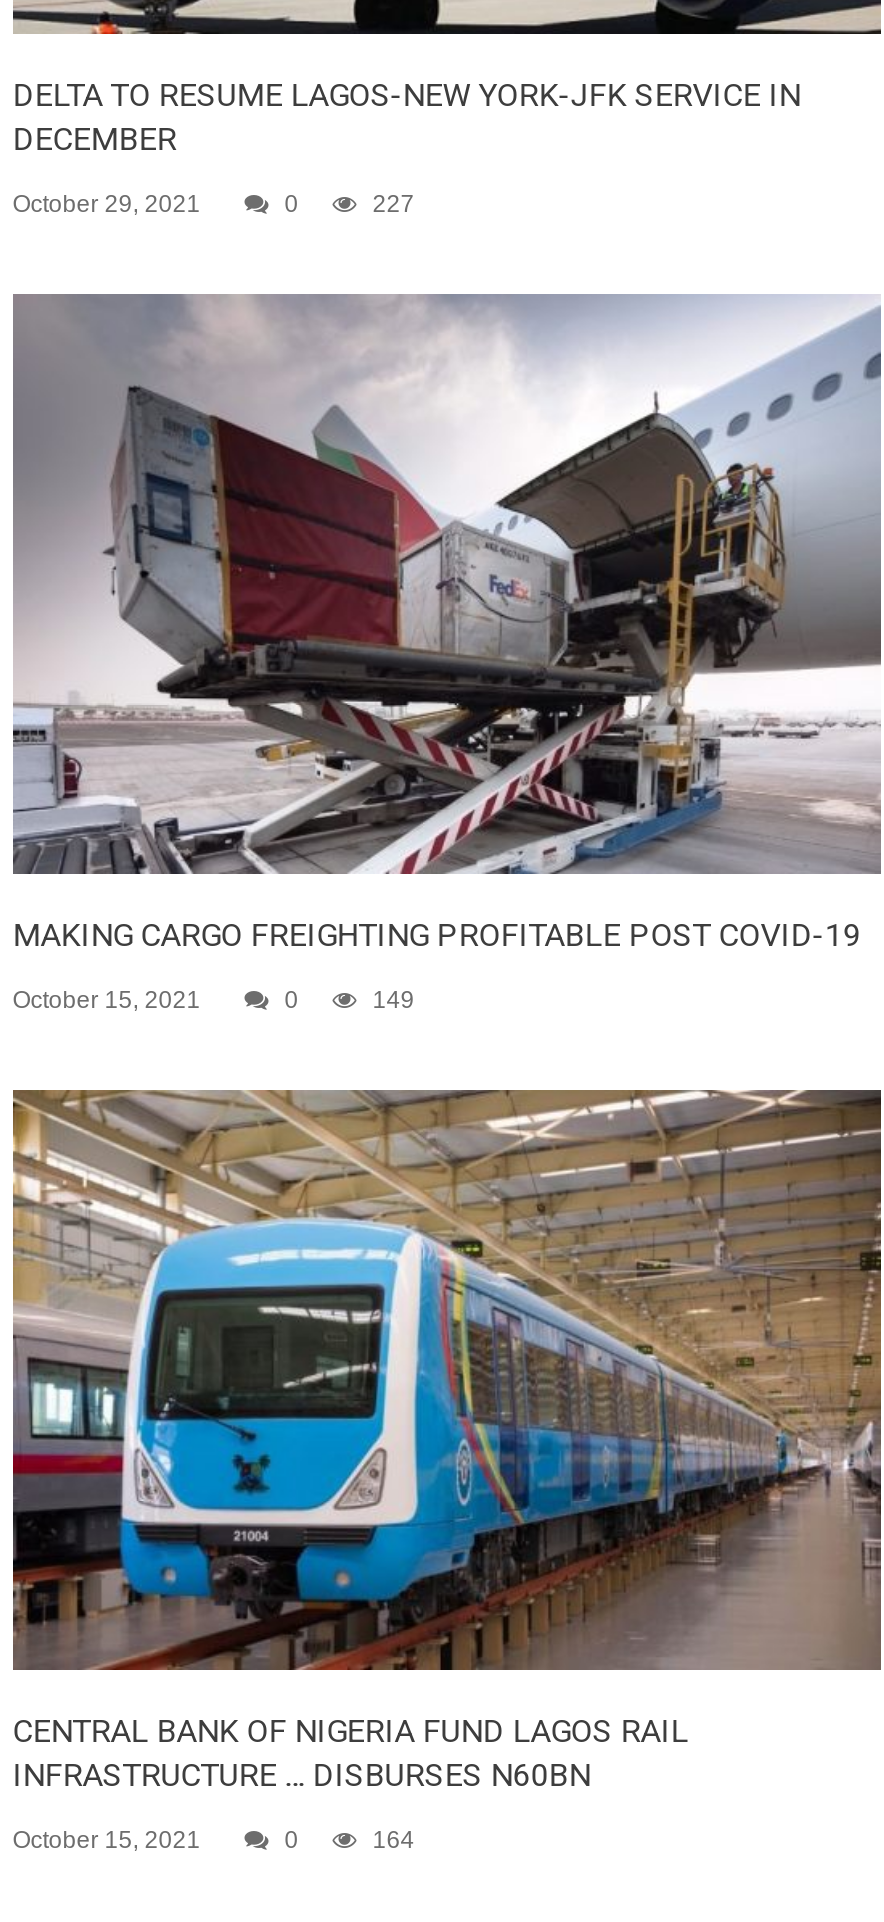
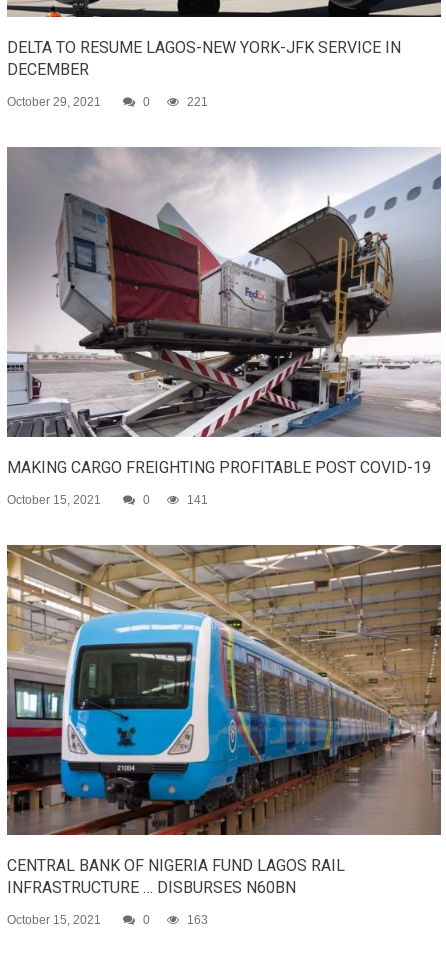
[372,191,414,219] 227 -> [187,95,208,109] 221
[372,986,414,1014] 149 -> [187,493,208,507] 141
[372,1826,414,1854] 164 -> [187,913,208,927] 163

